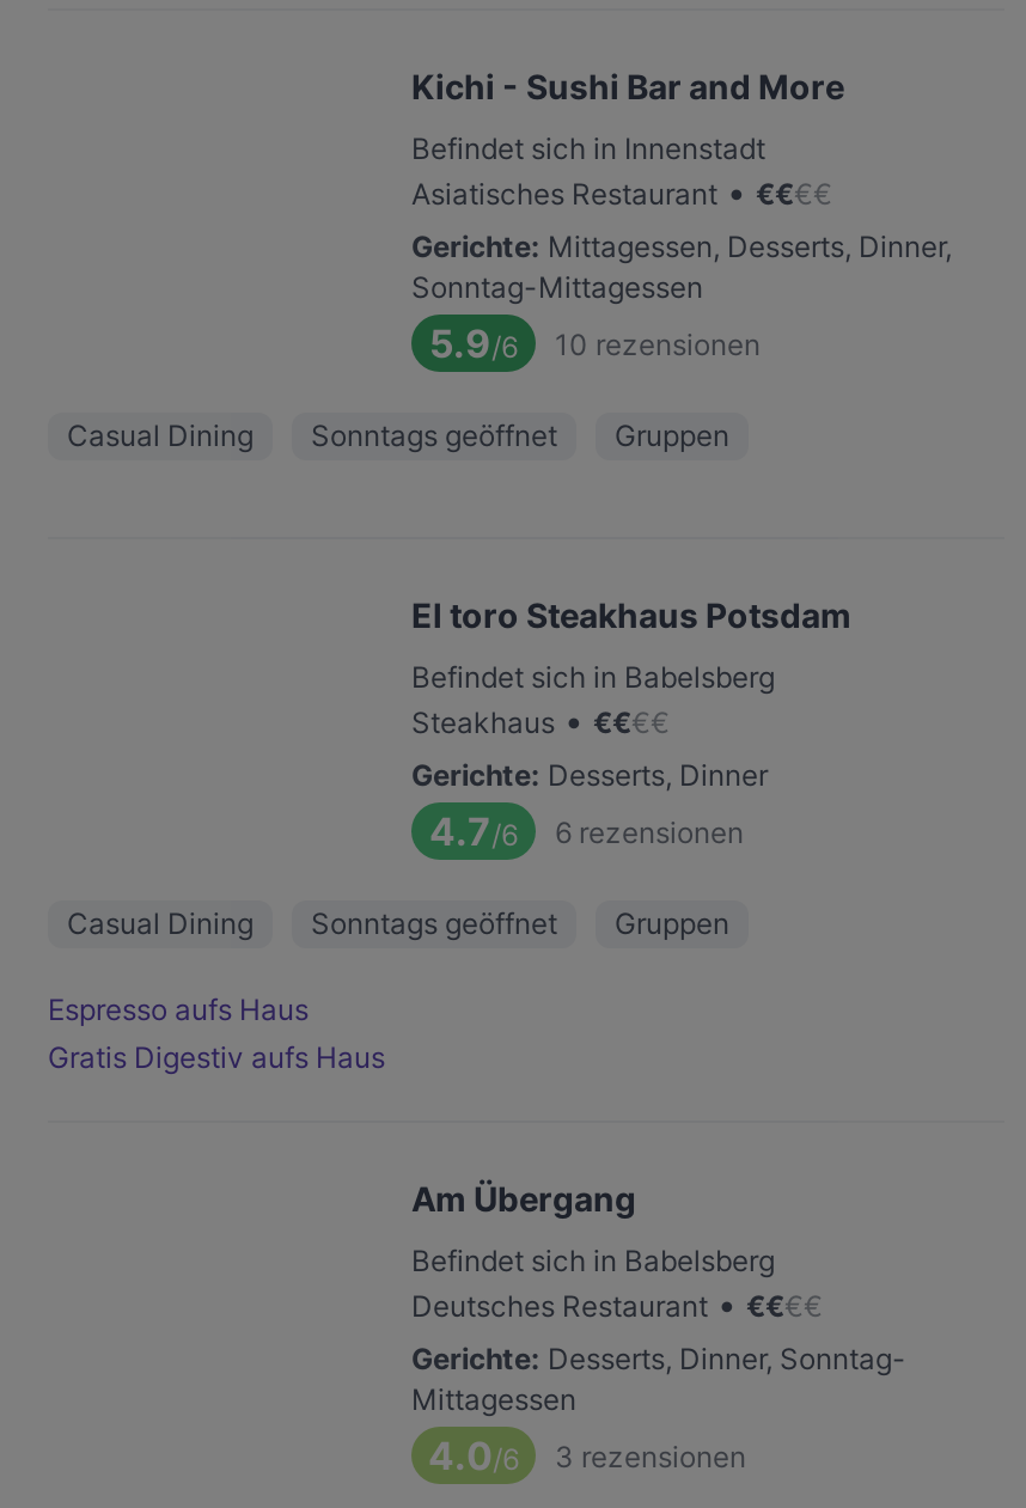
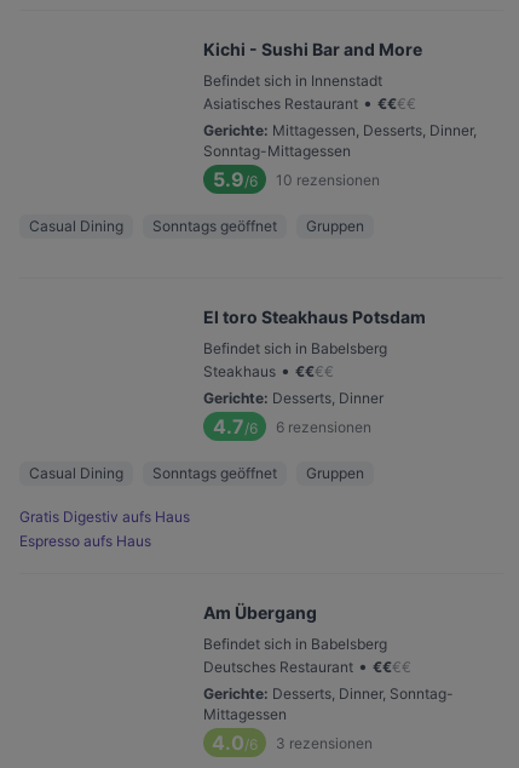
moved [48,991,309,1027] -> [19,532,151,550]: Espresso aufs Haus
moved [48,1039,385,1075] -> [19,508,190,526]: Gratis Digestiv aufs Haus

